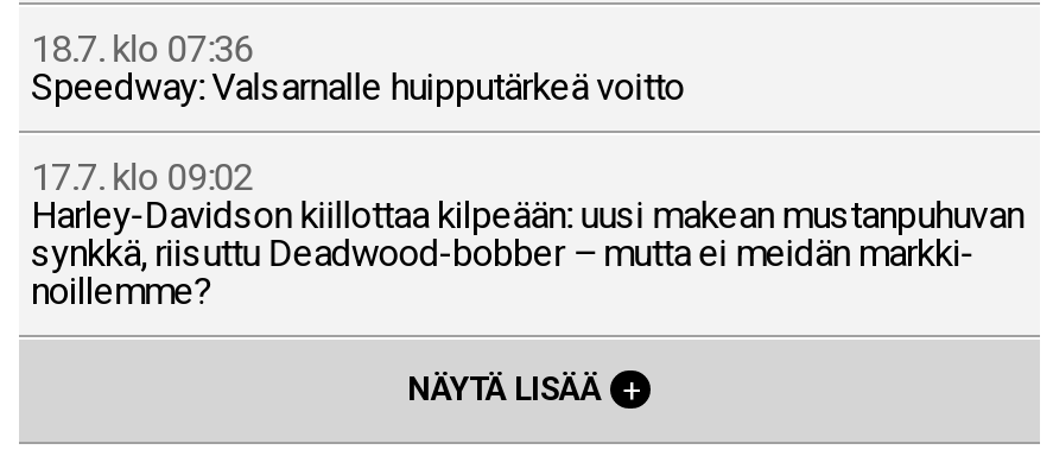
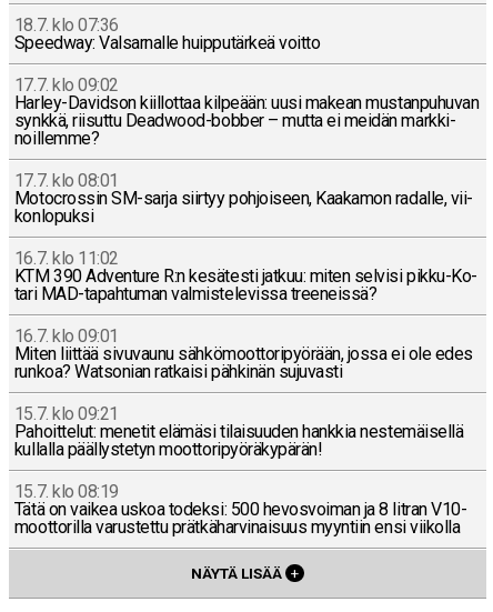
none -> [14,169,478,537] 17.7. klo 08:01 | Motocrossin SM-sarja siirtyy pohjoiseen, Kaakamon radalle, vii | konlopuksi | 16.7. klo 11:02 | KTM 390 Adventure R:n kesätesti jatkuu: miten selvisi pikku-Ko | tari MAD-tapahtuman valmistelevissa treeneissä? | 16.7. klo 09:01 | Miten liittää sivuvaunu sähkömoottoripyörään, jossa ei ole edes | runkoa? Watsonian ratkaisi pähkinän sujuvasti | 15.7. klo 09:21 | Pahoittelut: menetit elämäsi tilaisuuden hankkia nestemäisellä | kullalla päällystetyn moottoripyöräkypärän! | 15.7. klo 08:19 | Tätä on vaikea uskoa todeksi: 500 hevosvoiman ja 8 litran V10- | moottorilla varustettu prätkäharvinaisuus myyntiin ensi viikolla

